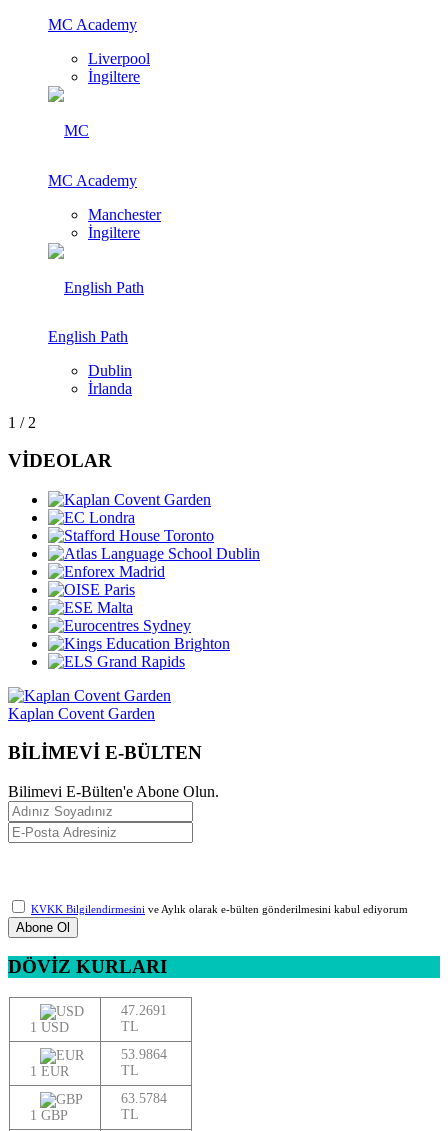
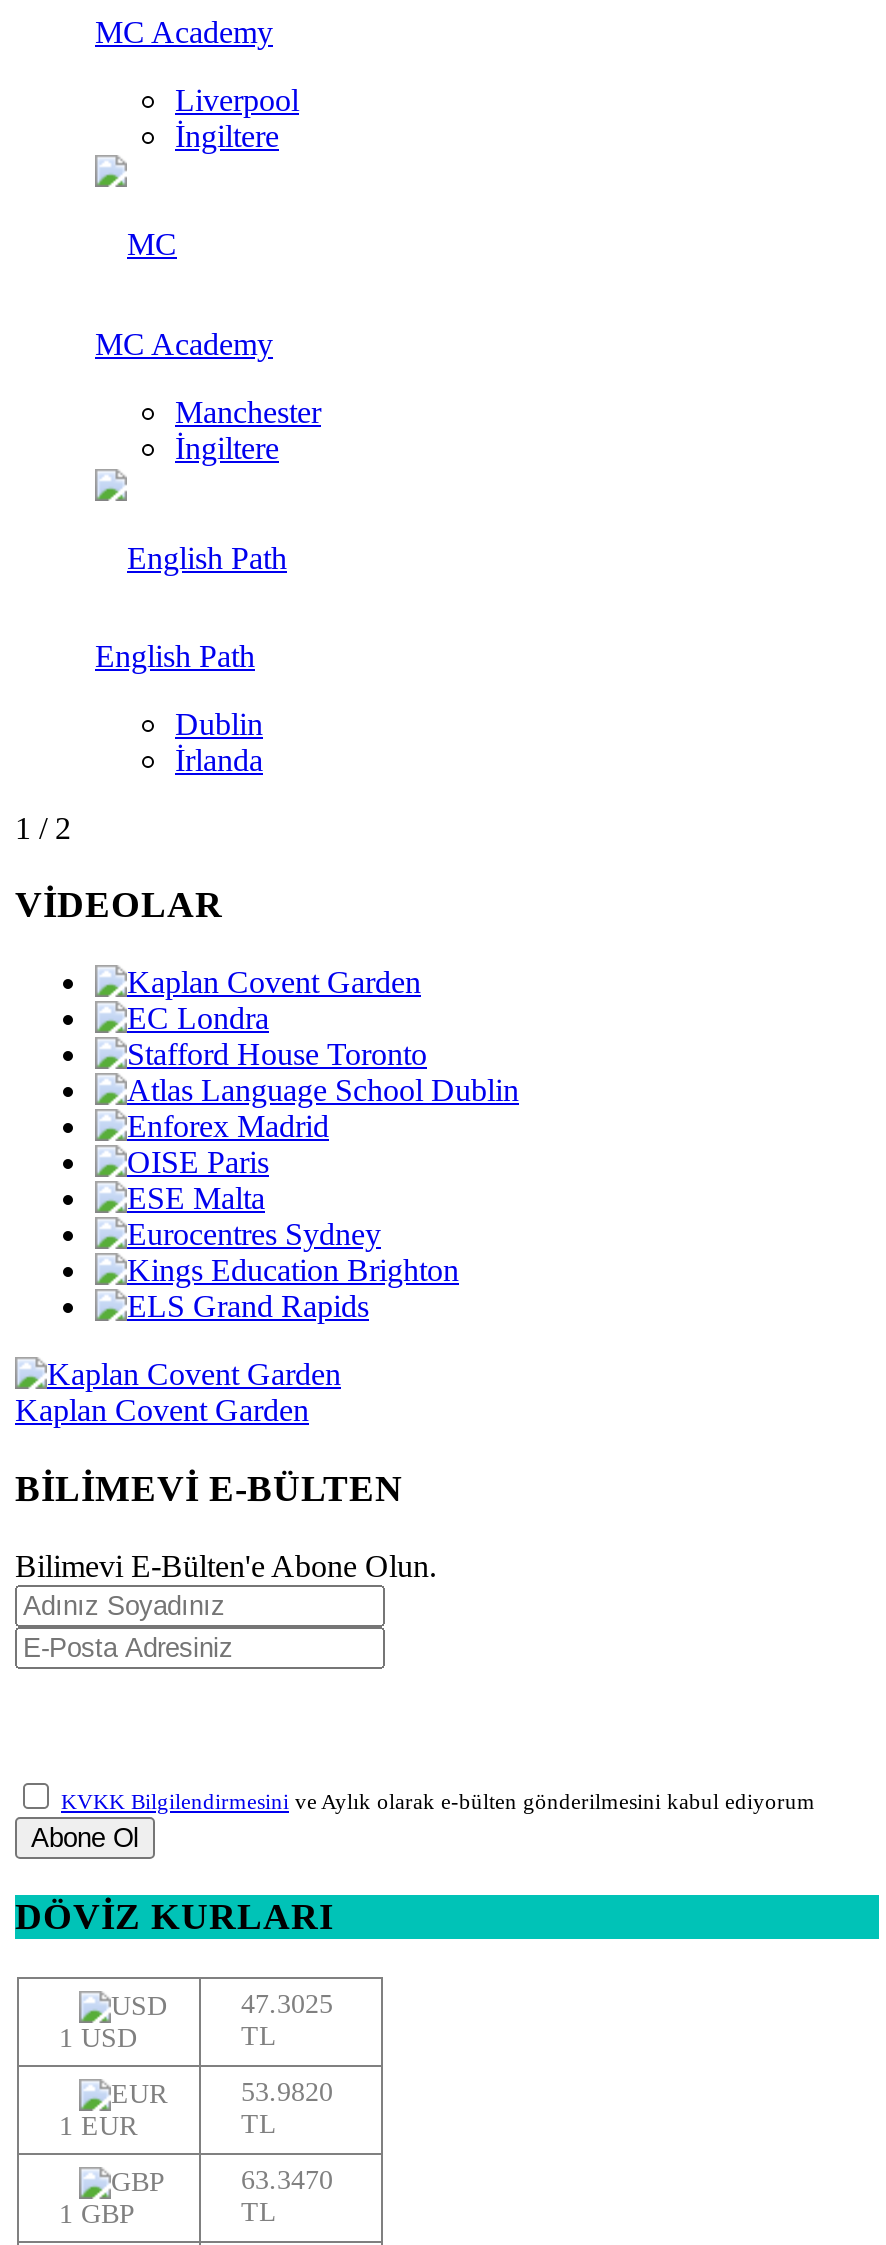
[121,1003,167,1018] 47.2691 -> [241,1989,333,2019] 47.3025
[121,1047,167,1062] 53.9864 -> [241,2077,333,2107] 53.9820
[121,1091,167,1106] 63.5784 -> [241,2165,333,2195] 63.3470

